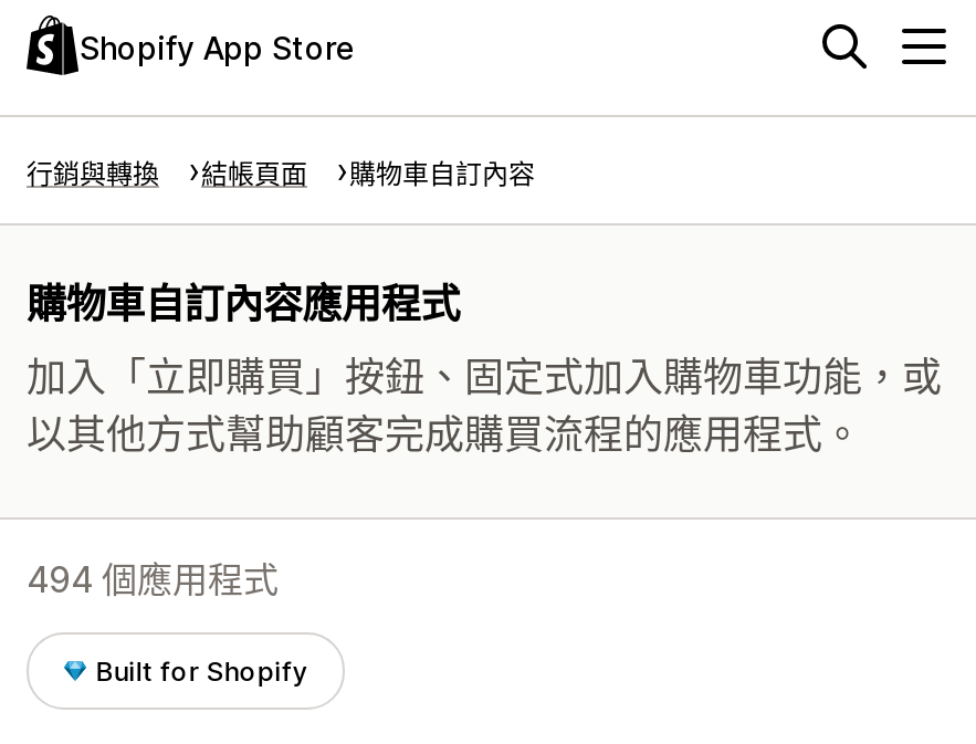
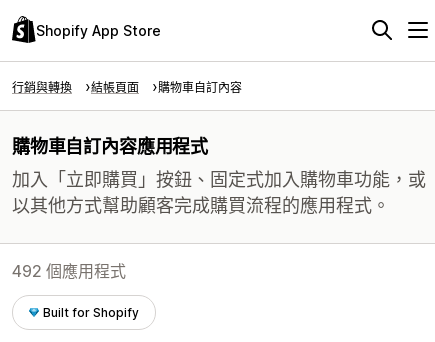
[27,557,279,601] 494 個應用程式 -> [12,261,126,281] 492 個應用程式

